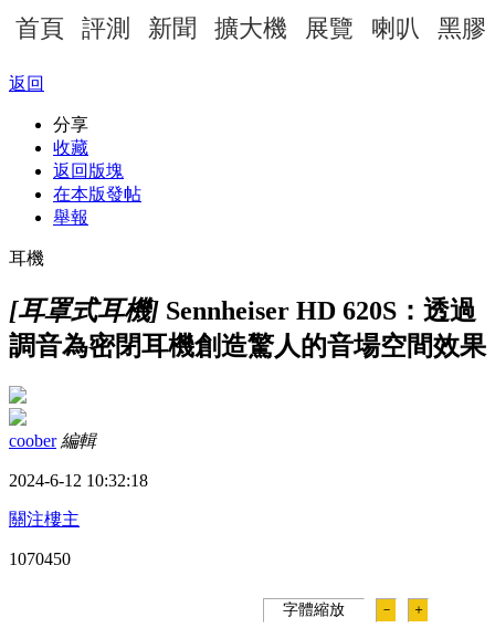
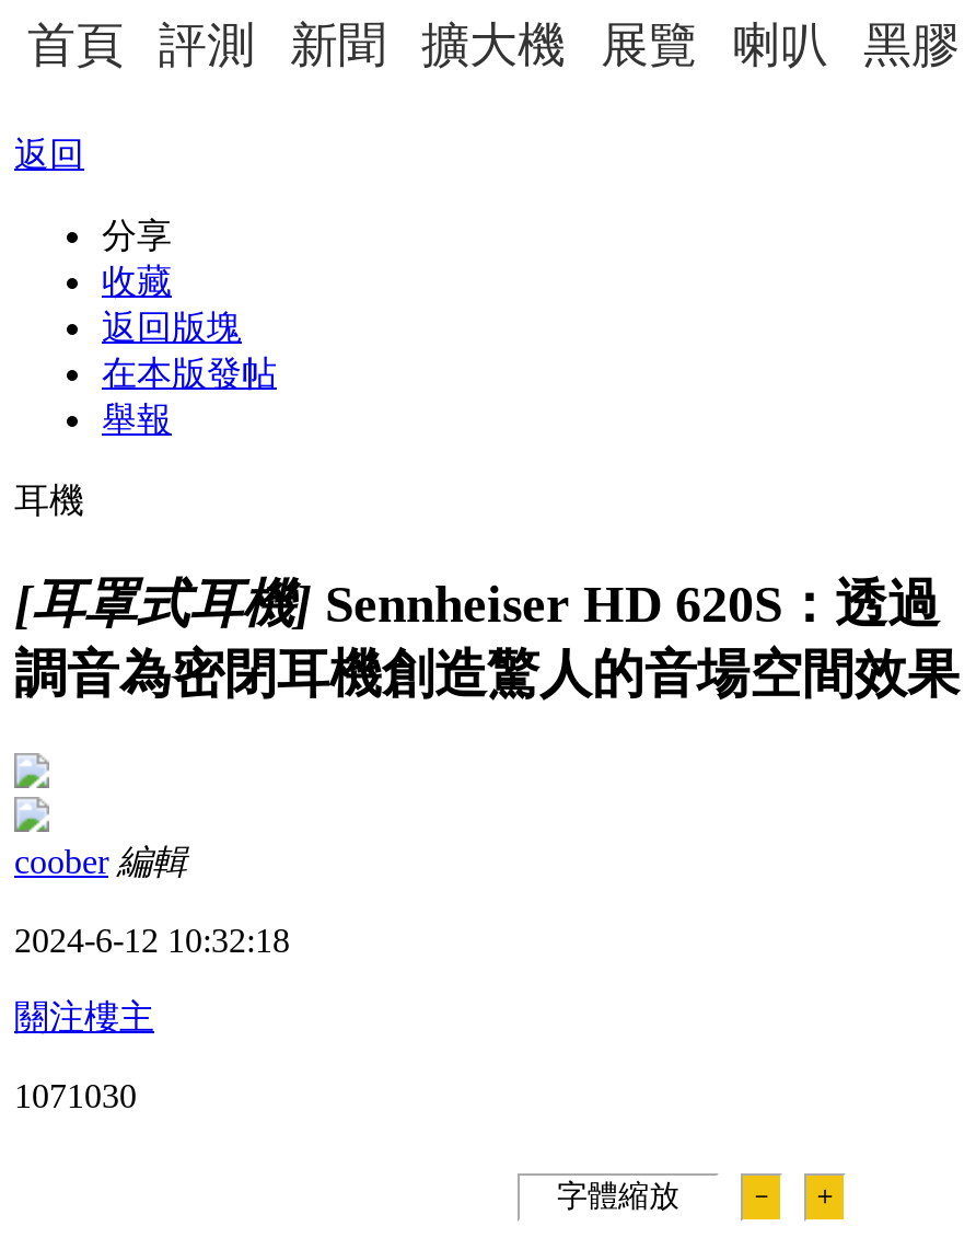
[9,549,71,568] 1070450 -> [14,1077,137,1114] 1071030

